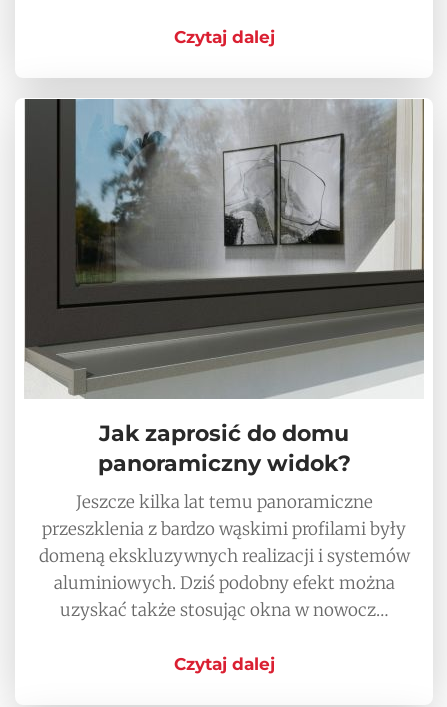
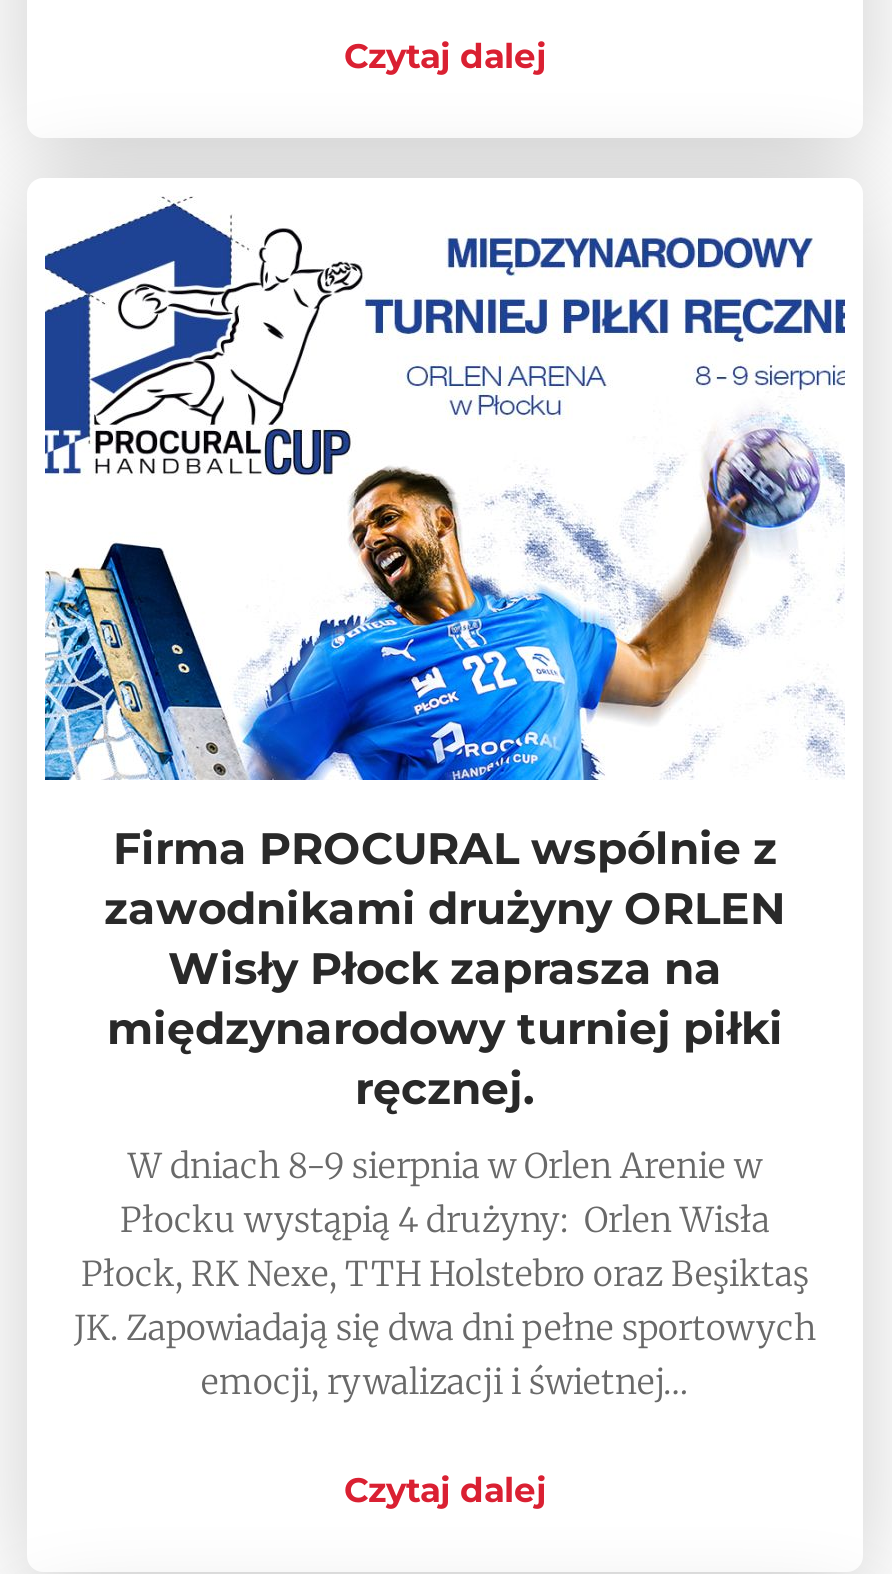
[24,98,425,477] [image] | Jak zaprosić do domu | panoramiczny widok? -> [43,202,845,1115] [image] | Firma PROCURAL wspólnie z | zawodnikami drużyny ORLEN | Wisły Płock zaprasza na | międzynarodowy turniej piłki | ręcznej.
[38,491,409,621] Jeszcze kilka lat temu panoramiczne | przeszklenia z bardzo wąskimi profilami były | domeną ekskluzywnych realizacji i systemów | aluminiowych. Dziś podobny efekt można | uzyskać także stosując okna w nowocz… -> [74,1143,816,1403] W dniach 8-9 sierpnia w Orlen Arenie w | Płocku wystąpią 4 drużyny: Orlen Wisła | Płock, RK Nexe, TTH Holstebro oraz Beşiktaş | JK. Zapowiadają się dwa dni pełne sportowych | emocji, rywalizacji i świetnej…

